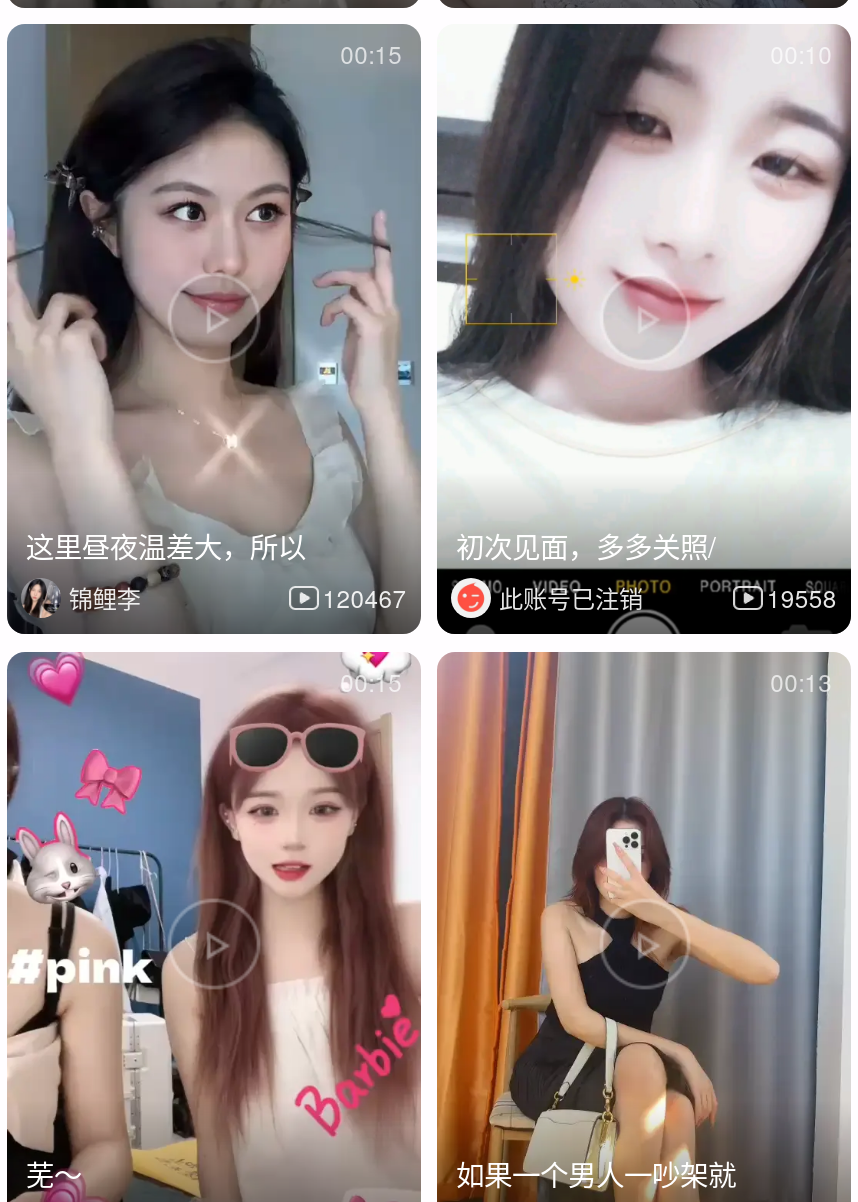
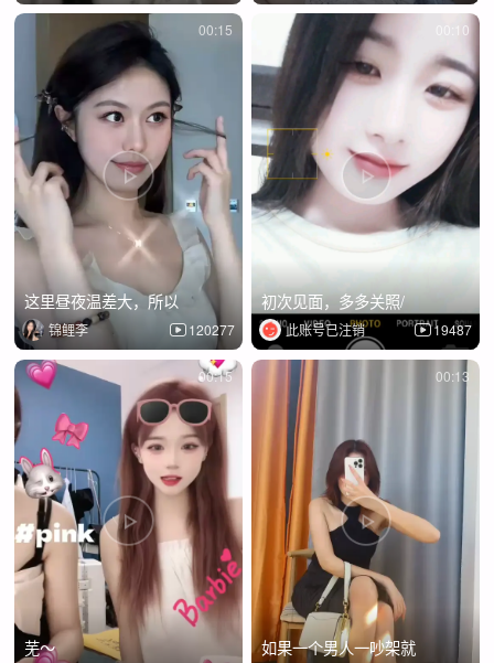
[323,580,407,614] 120467 -> [188,320,235,339] 120277
[767,580,837,614] 19558 -> [433,320,472,339] 19487

